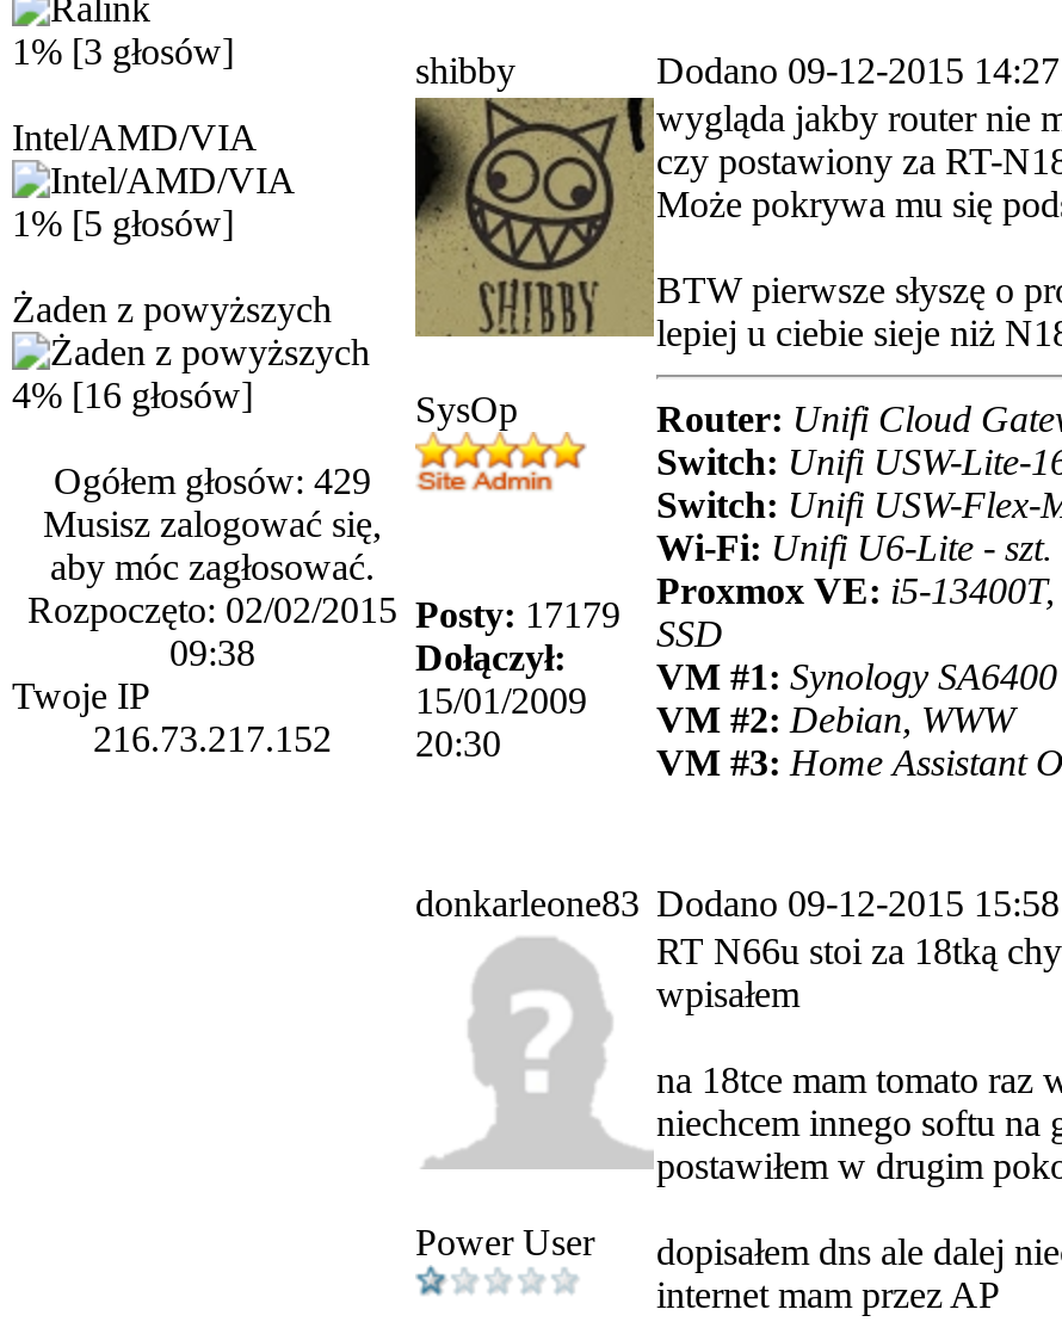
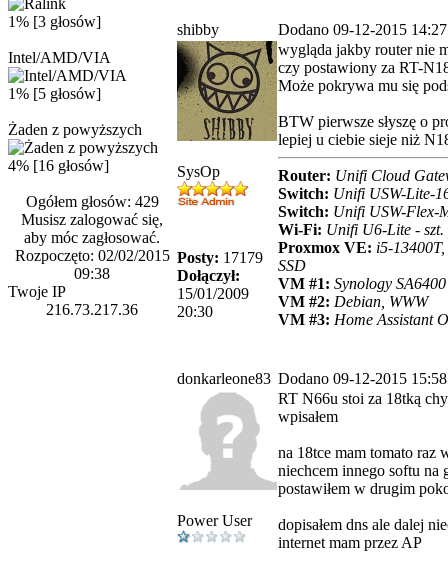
[93,718,332,759] 216.73.217.152 -> [46,301,138,318] 216.73.217.36

